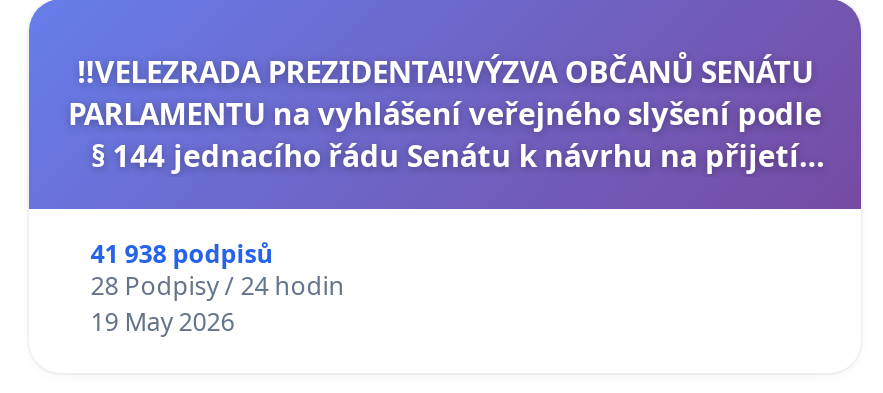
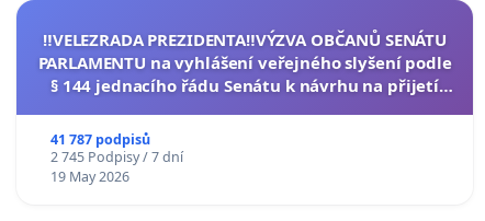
[91,237,273,271] 41 938 podpisů -> [50,130,150,148] 41 787 podpisů
[91,269,345,303] 28 Podpisy / 24 hodin -> [50,147,183,166] 2 745 Podpisy / 7 dní

